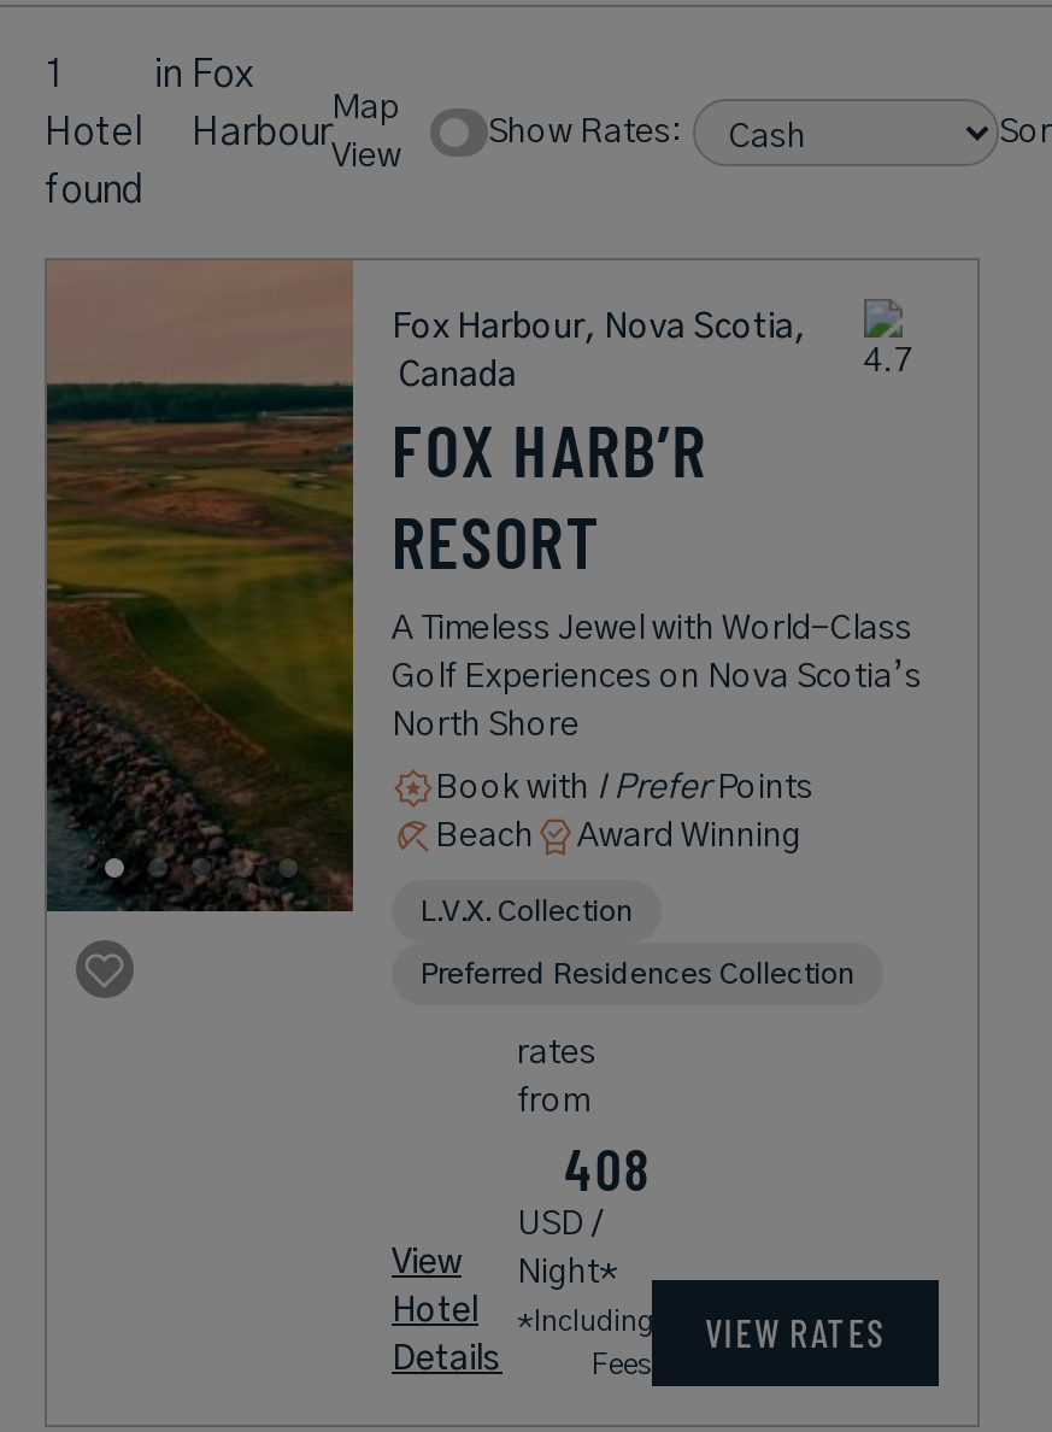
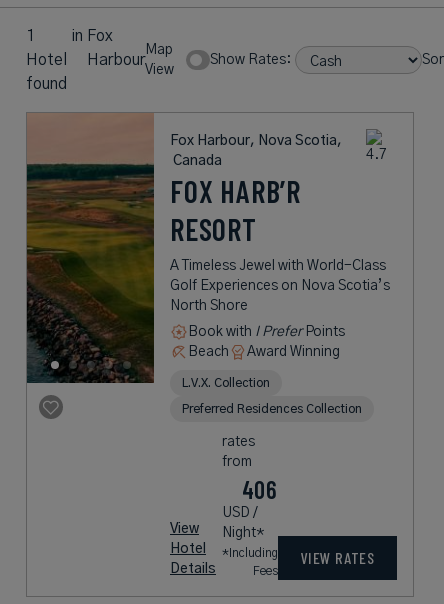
[564,1132,652,1202] 408 -> [242,474,278,503] 406

